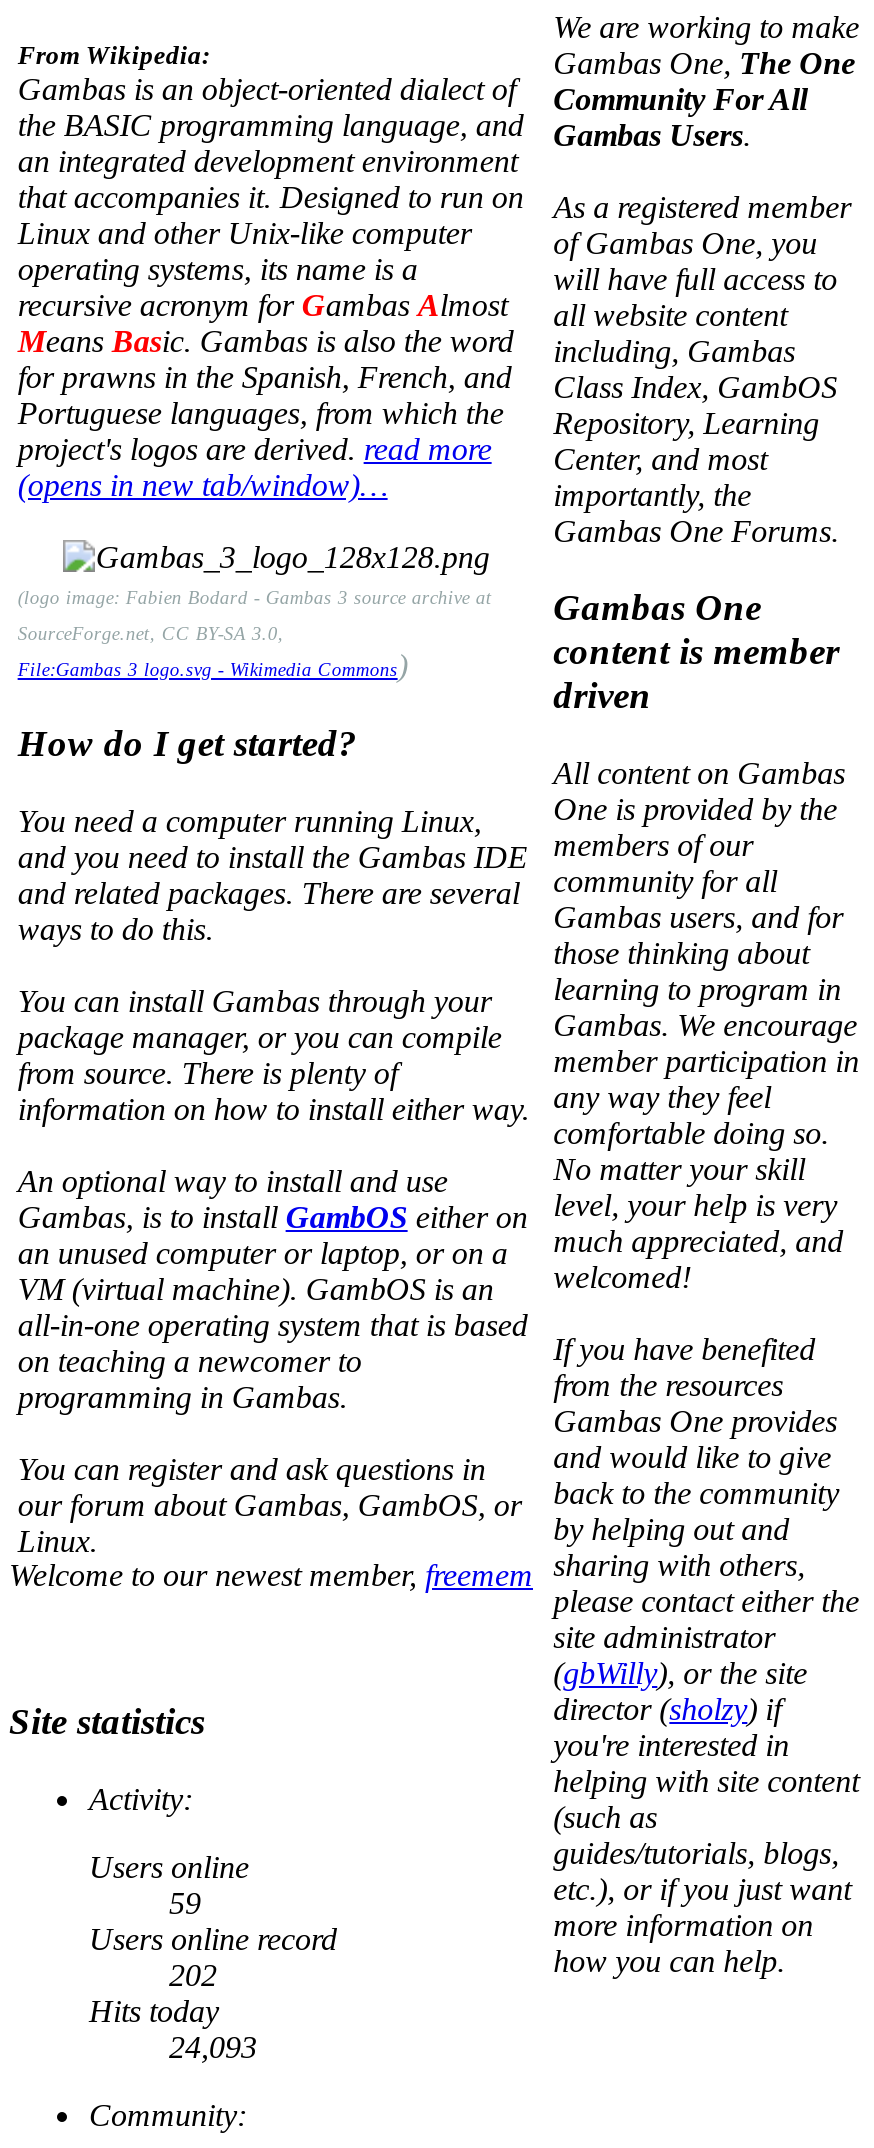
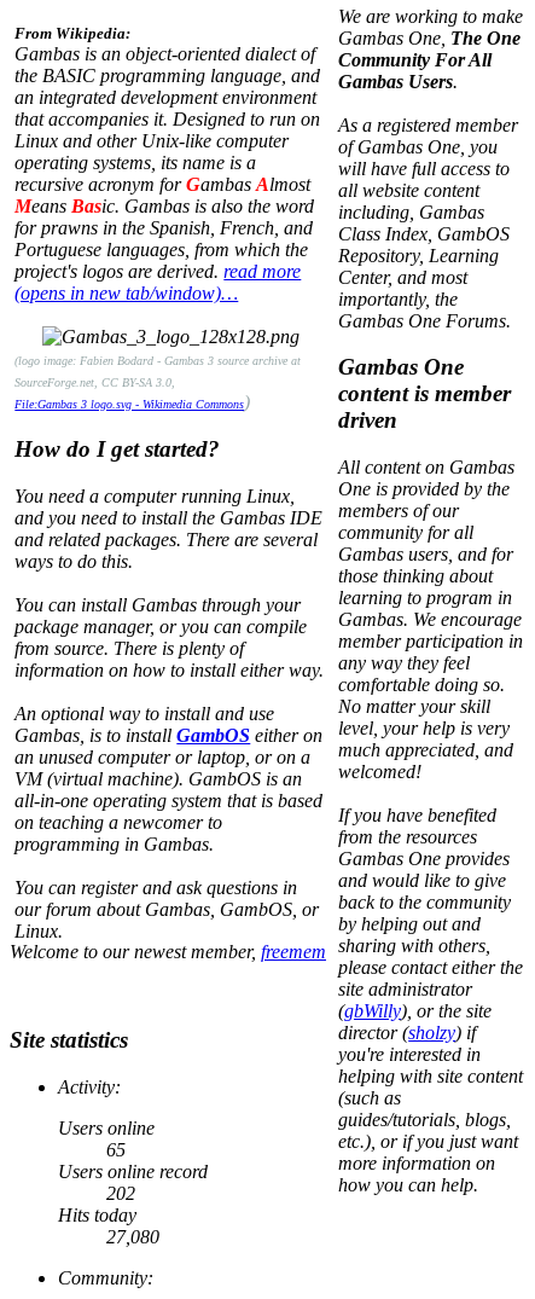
[169,1886,201,1920] 59 -> [106,1140,126,1160] 65
[169,2030,257,2064] 24,093 -> [106,1227,159,1247] 27,080

